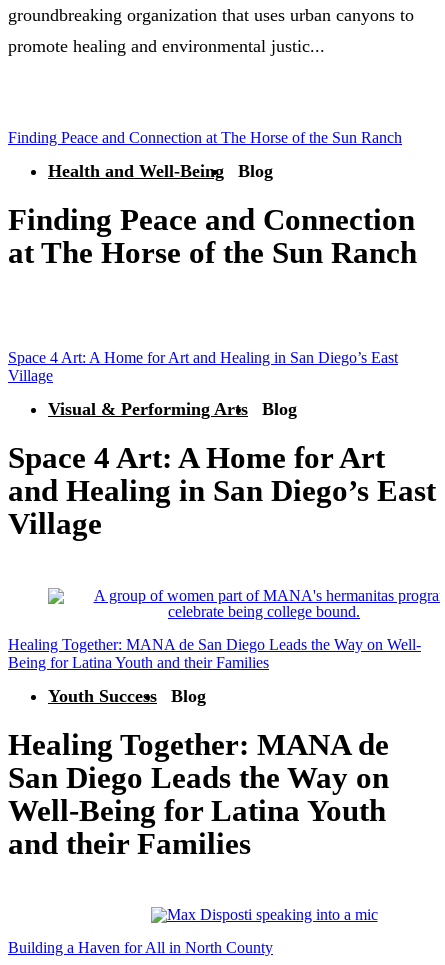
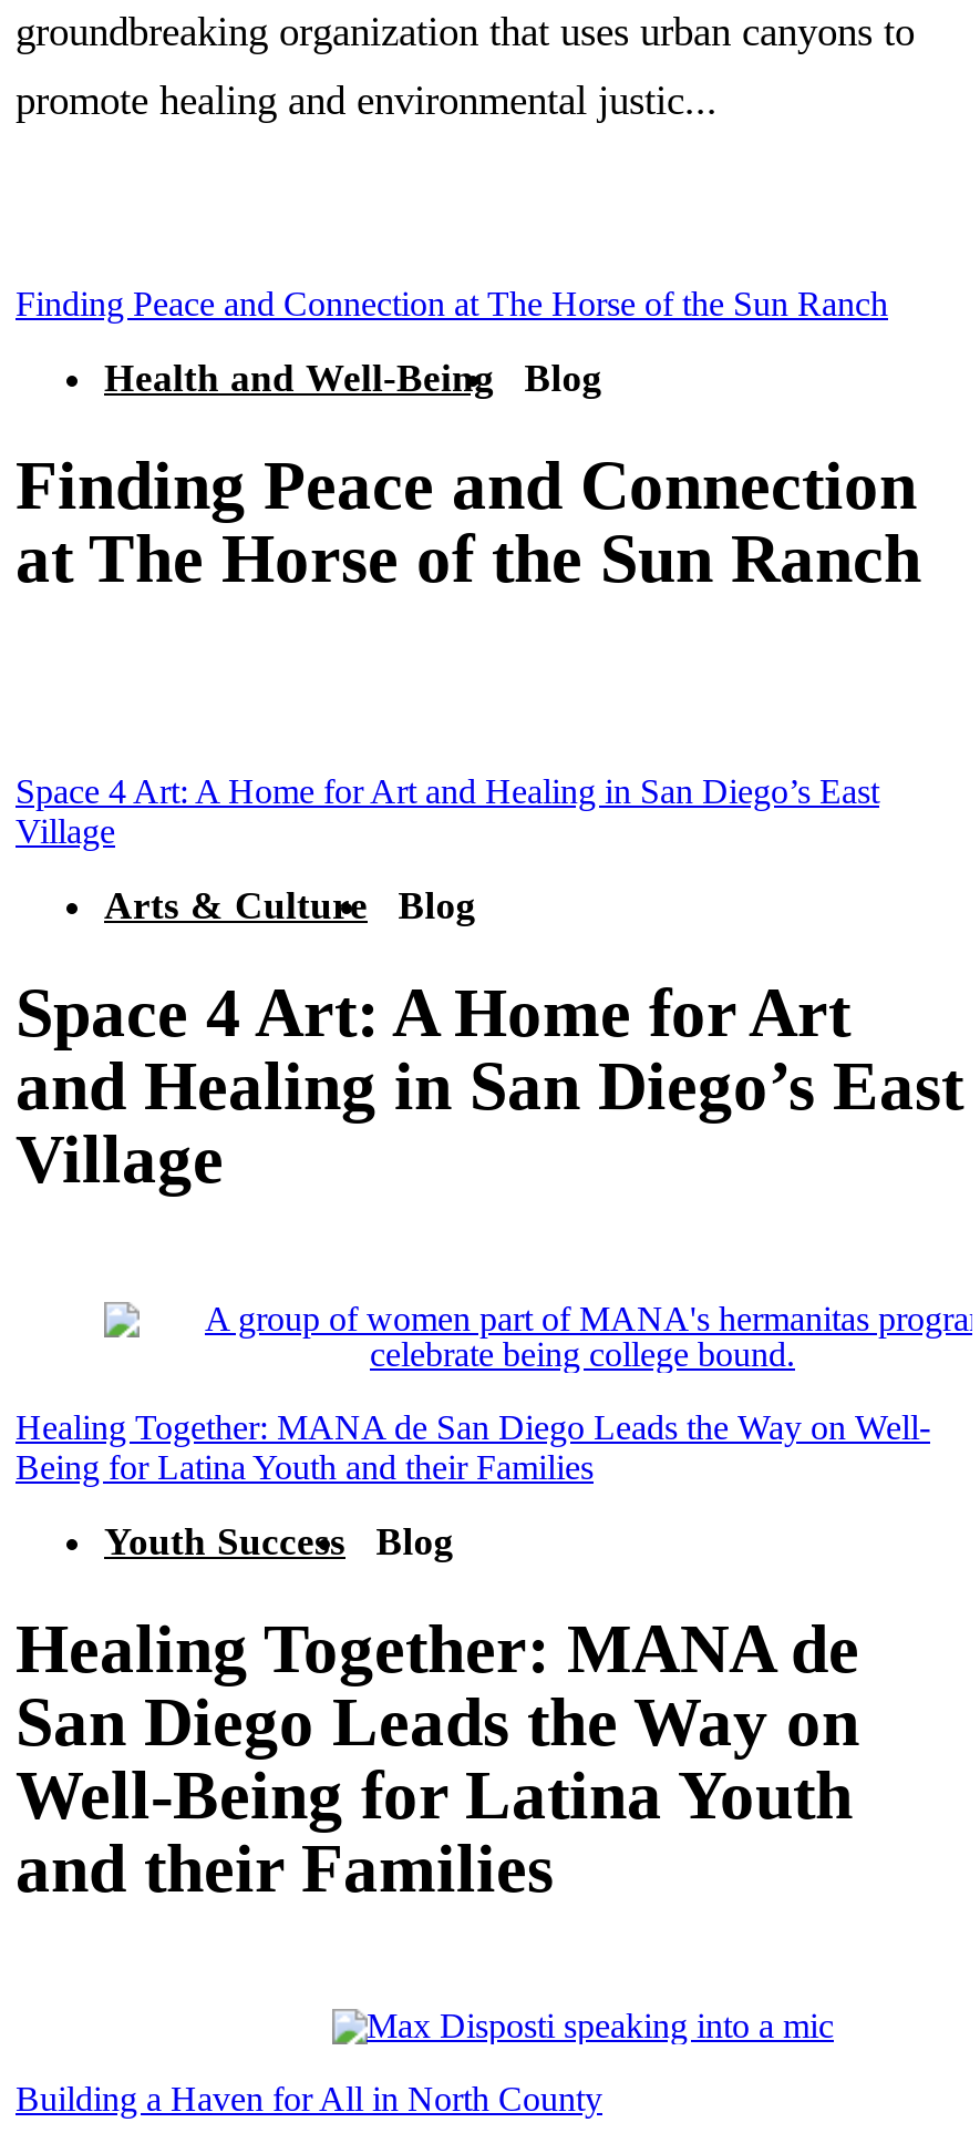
[48,399,297,419] Visual & Performing Arts Blog -> [104,882,476,927] Arts & Culture Blog

